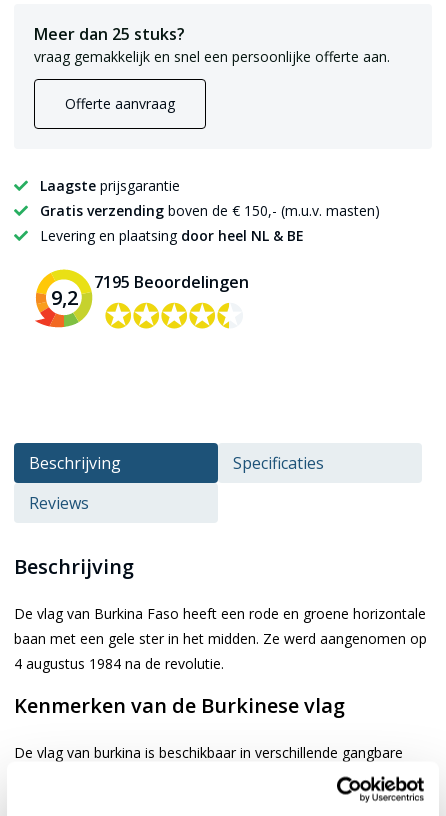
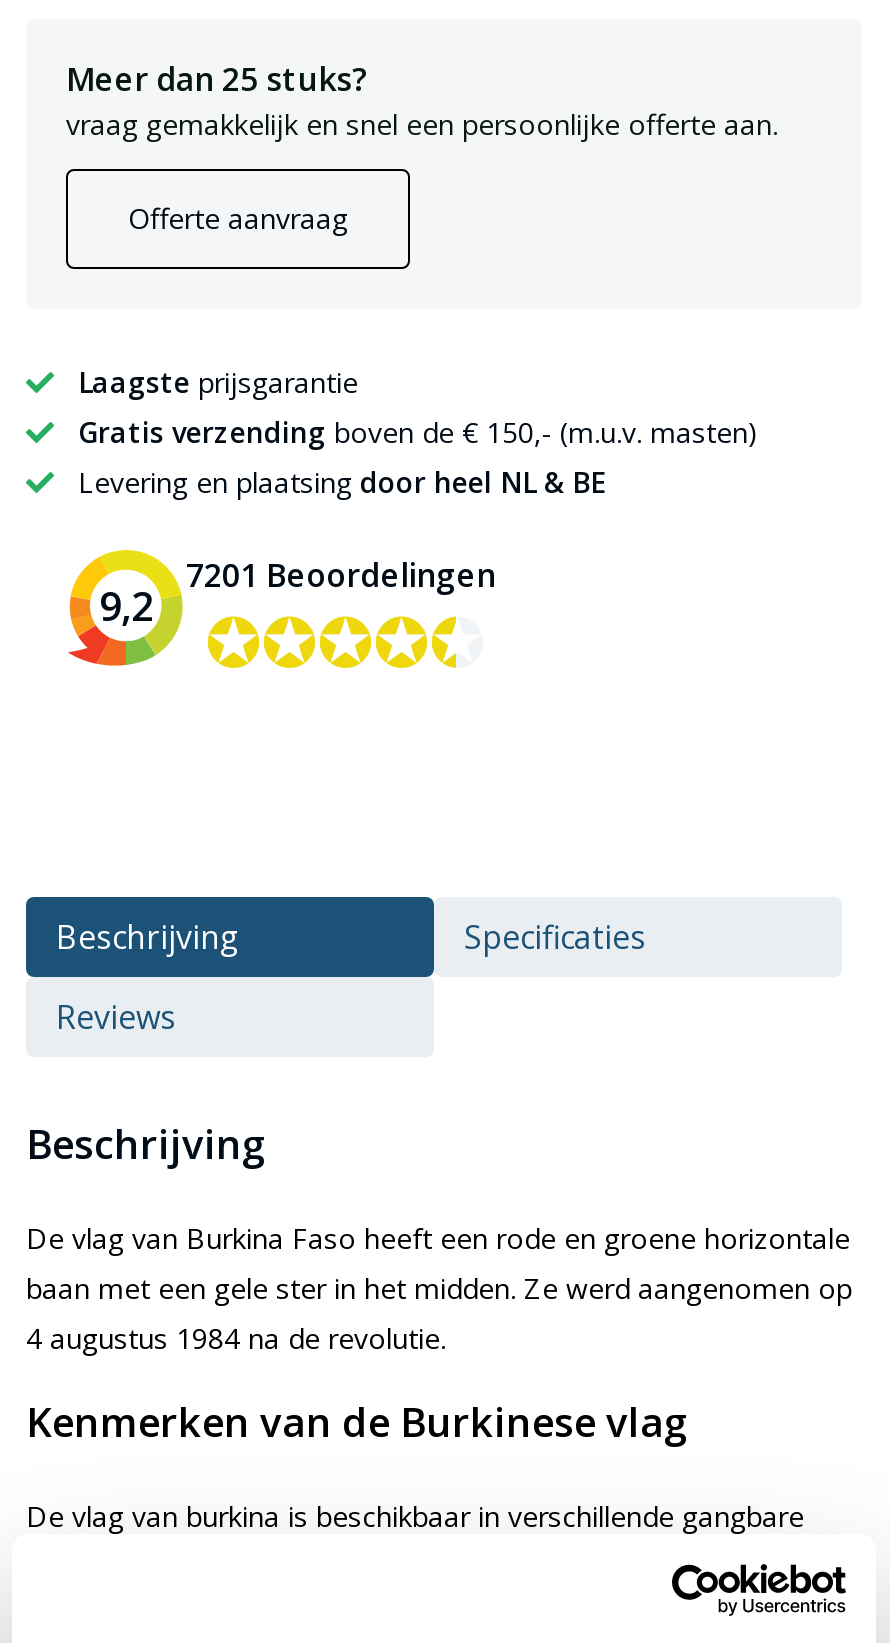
[94,271,249,293] 7195 Beoordelingen -> [186,553,496,597] 7201 Beoordelingen

